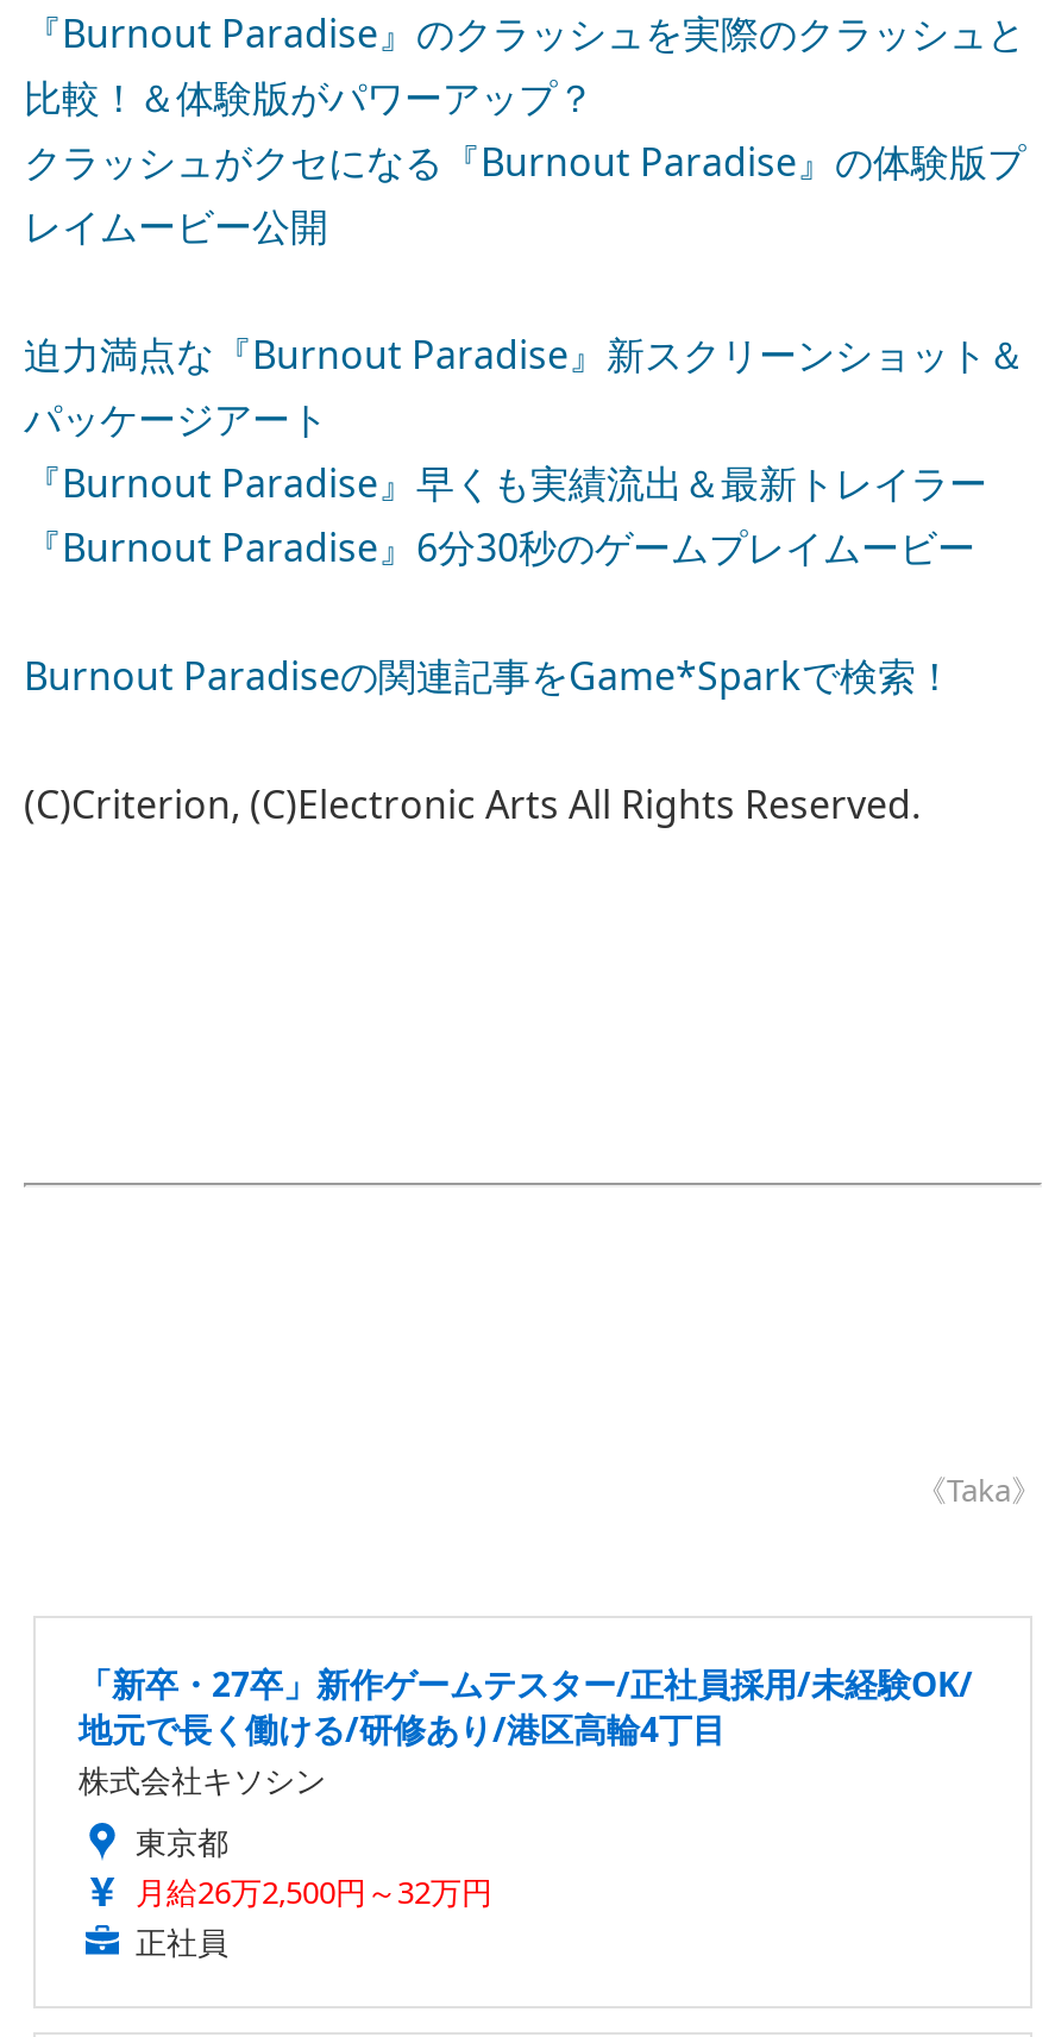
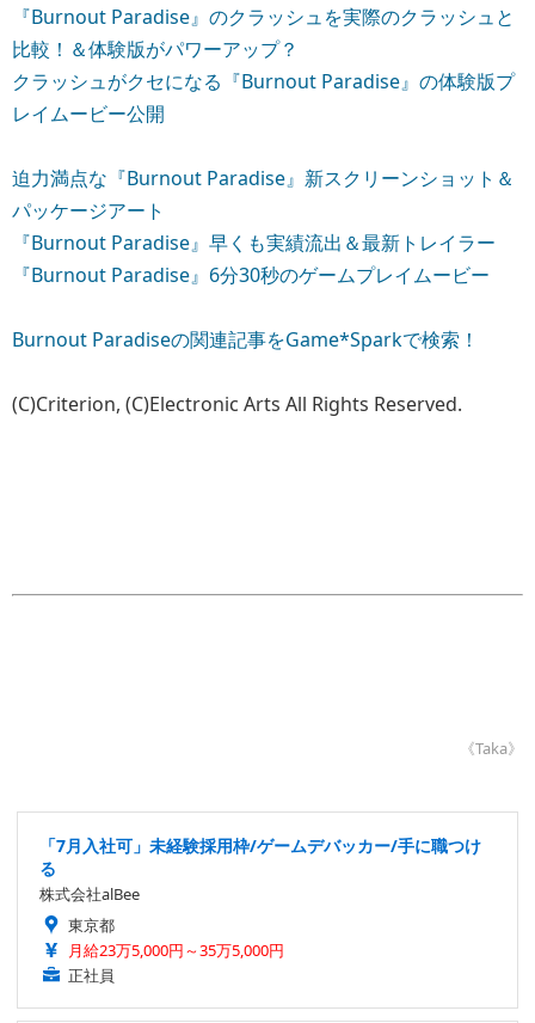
[79,1660,973,1800] 「新卒・27卒」新作ゲームテスター/正社員採用/未経験OK/ | 地元で長く働ける/研修あり/港区高輪4丁目 | 株式会社キソシン -> [39,834,481,904] 「7月入社可」未経験採用枠/ゲームデバッカー/手に職つけ | る | 株式会社alBee
[136,1869,492,1912] 月給26万2,500円～32万円 -> [68,939,284,960] 月給23万5,000円～35万5,000円

